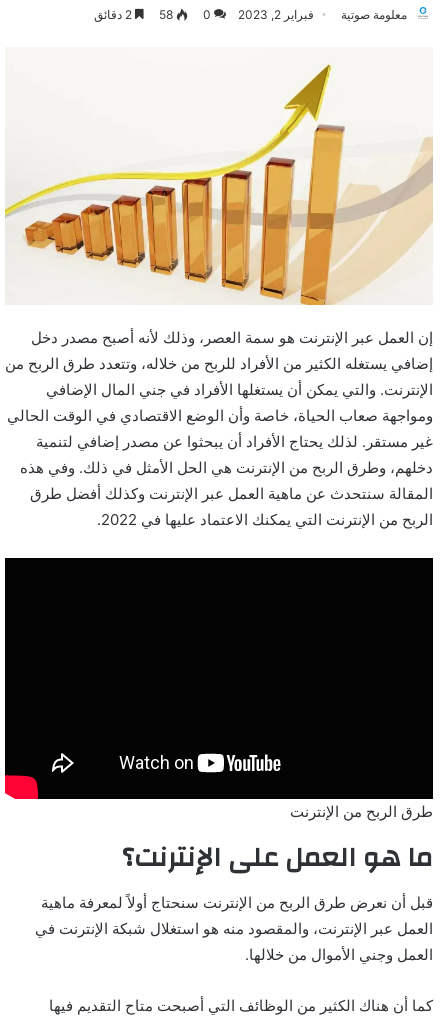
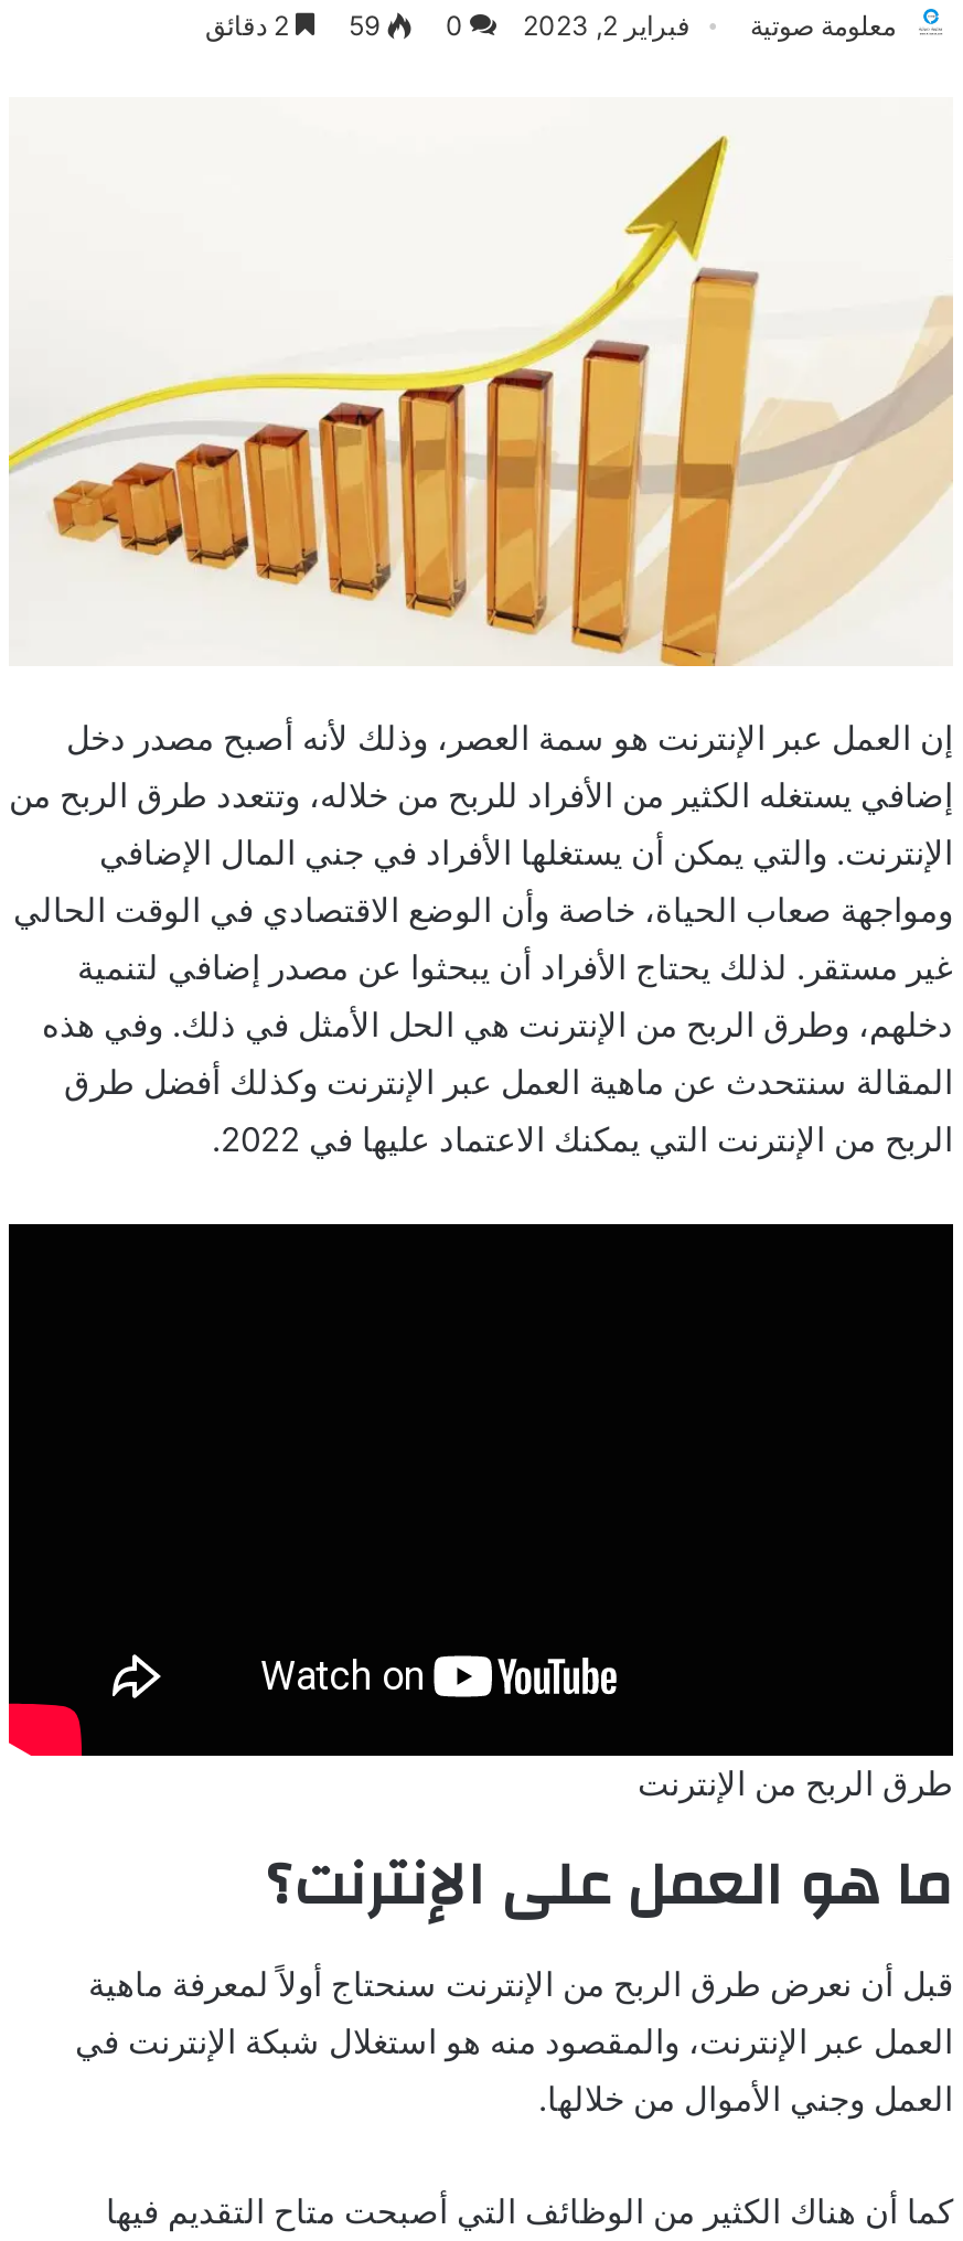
[159,7,173,22] 58 -> [349,9,379,42] 59

